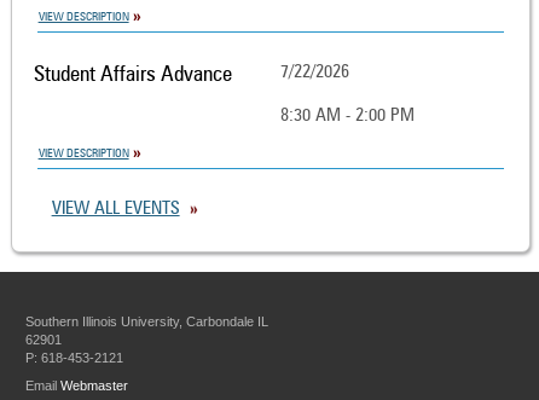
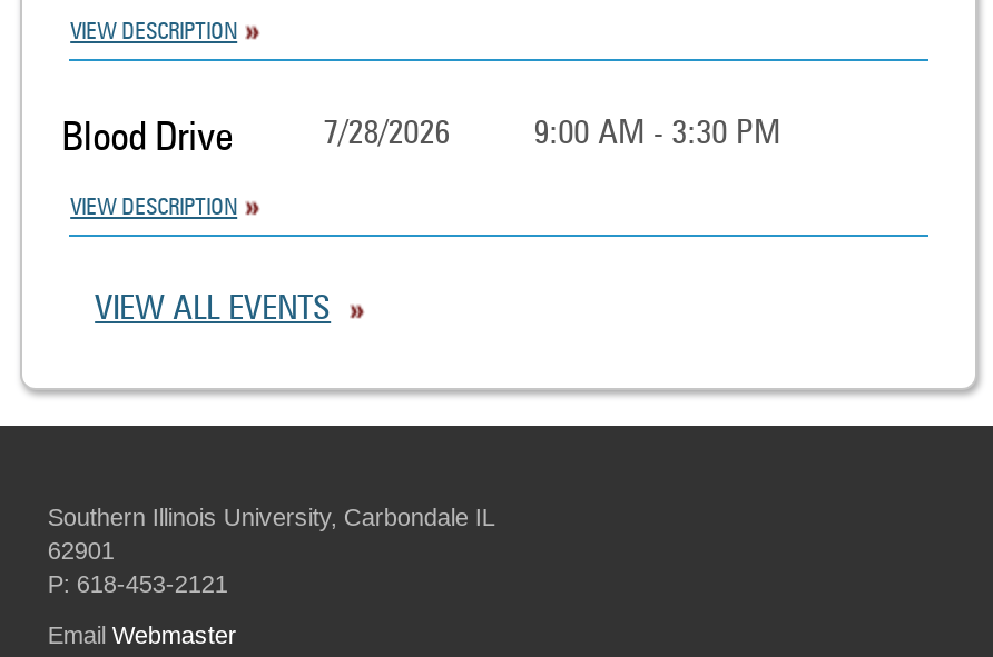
[33,64,415,126] Student Affairs Advance | 7/22/2026 | 8:30 AM - 2:00 PM -> [61,118,781,158] Blood Drive | 7/28/2026 | 9:00 AM - 3:30 PM

